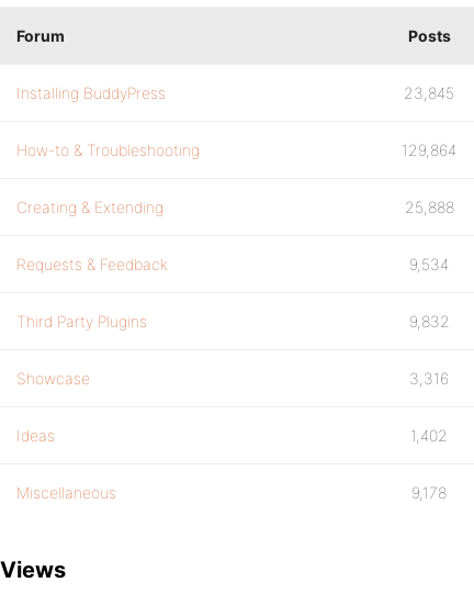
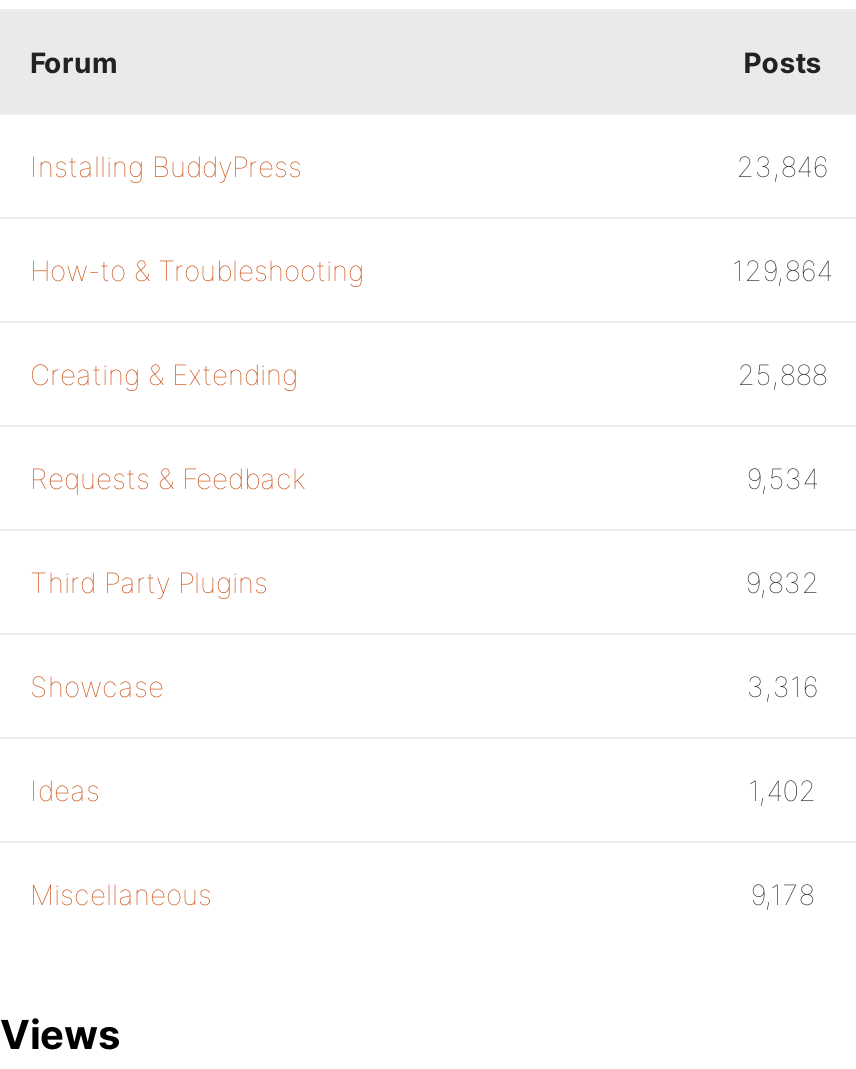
[404,83,454,102] 23,845 -> [736,149,828,183] 23,846

